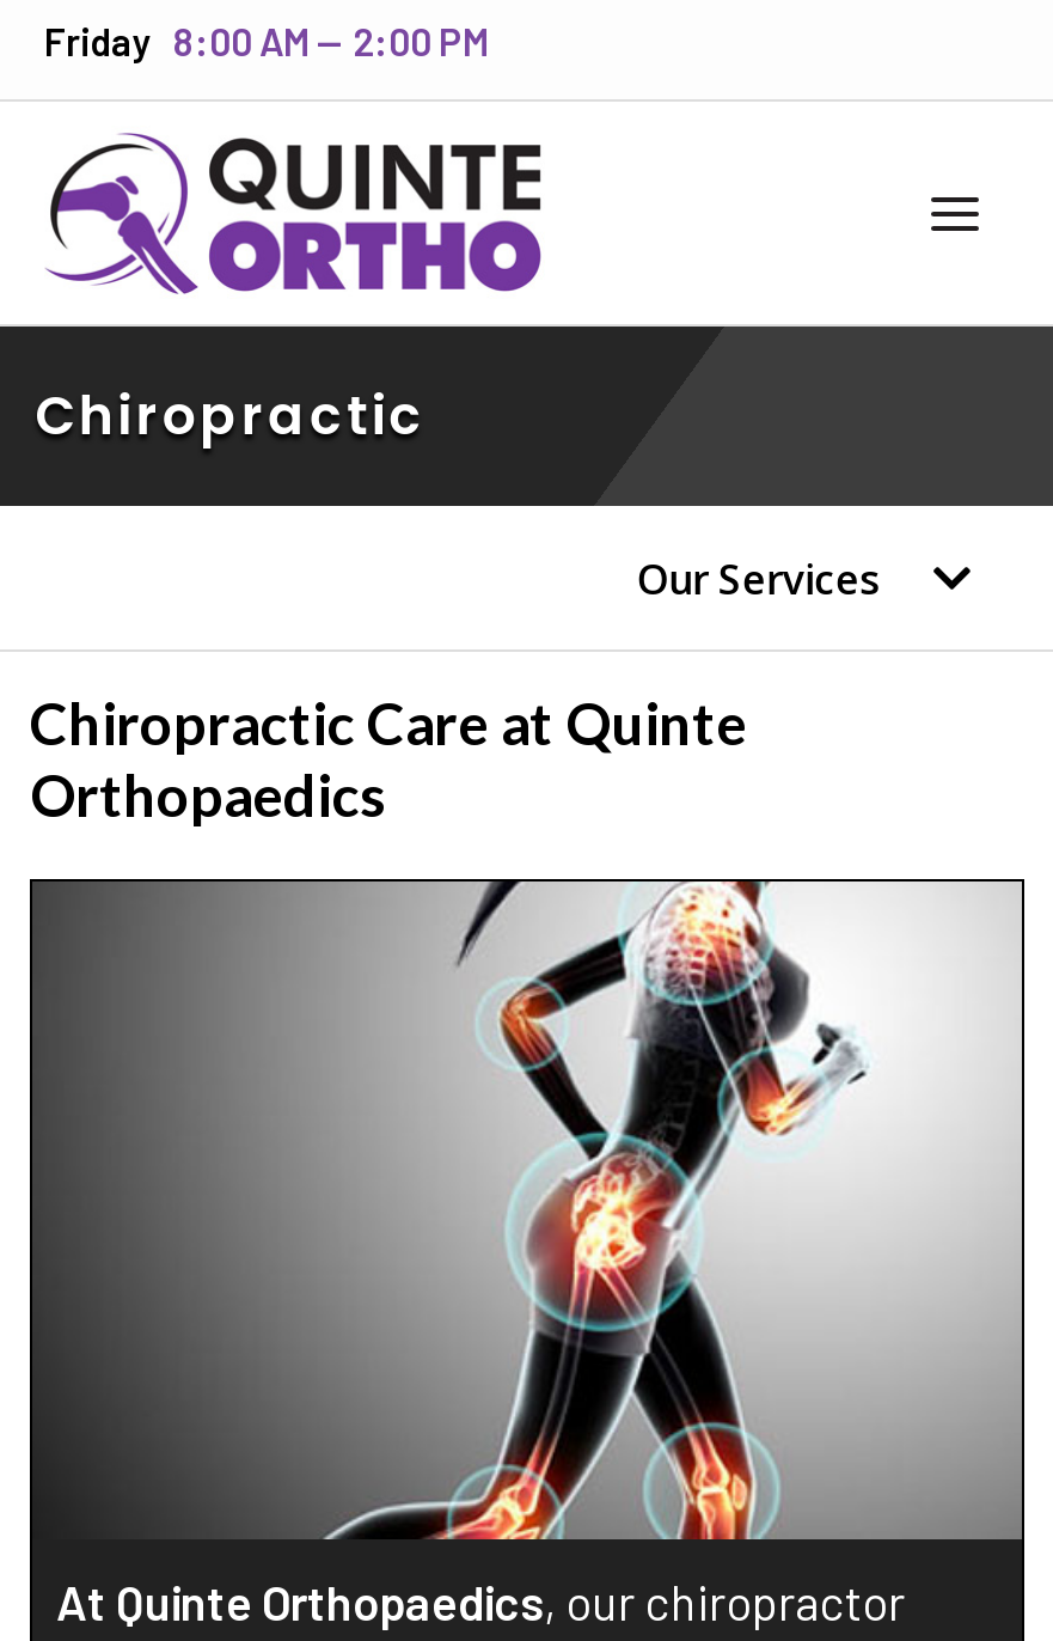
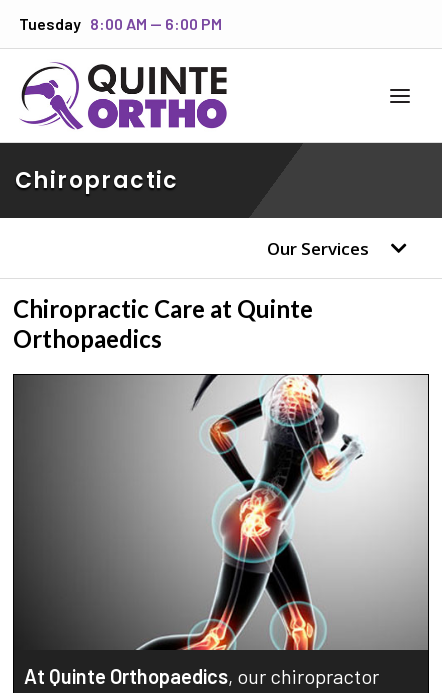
[44,18,489,63] Friday 8:00 AM — 2:00 PM -> [19,14,222,33] Tuesday 8:00 AM — 6:00 PM

